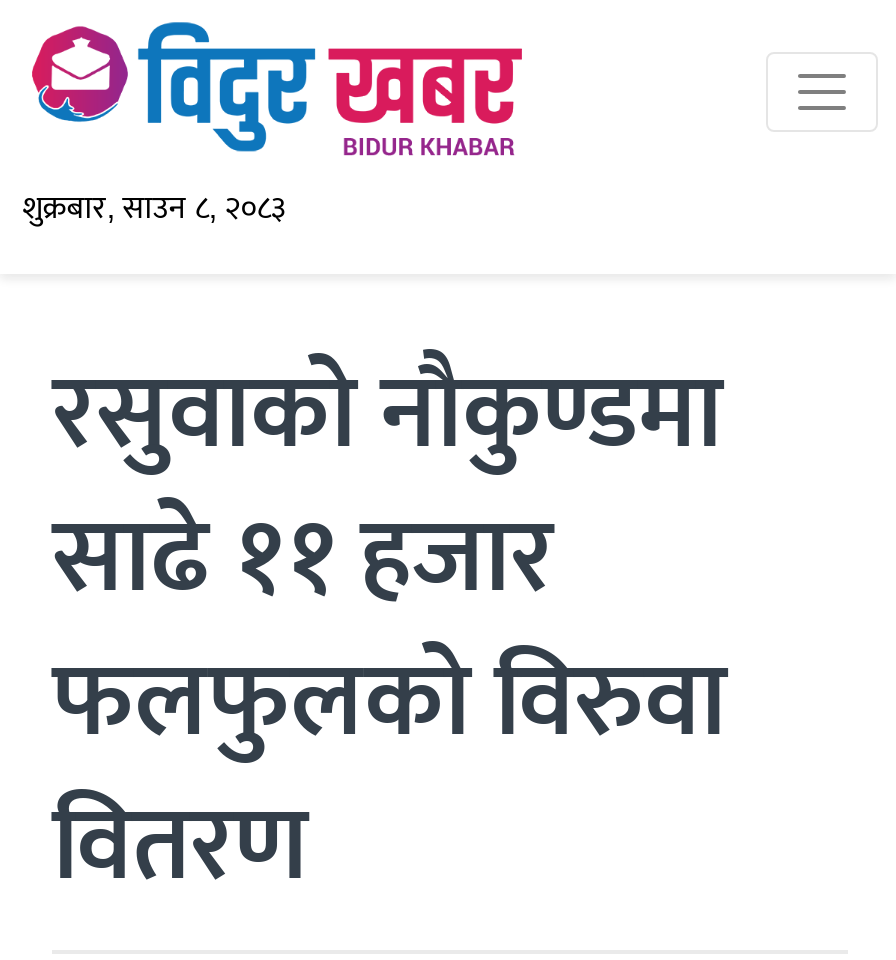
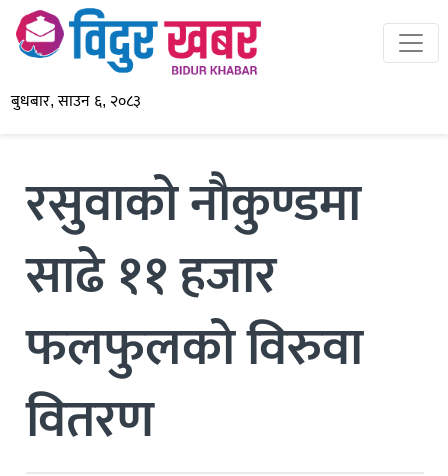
[22,182,286,236] शुक्रबार, साउन ८, २०८३ -> [11,88,141,115] बुधबार, साउन ६, २०८३

